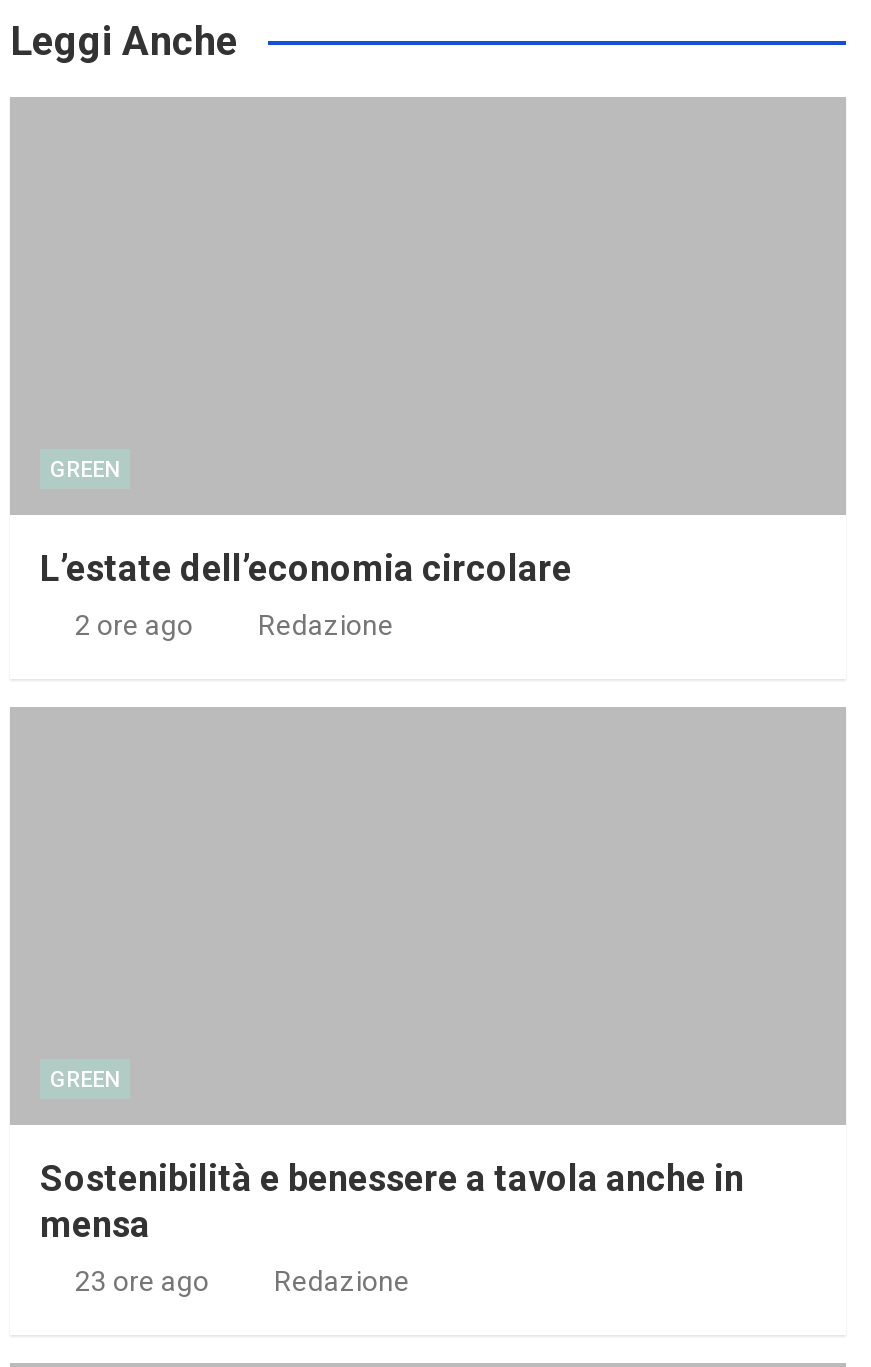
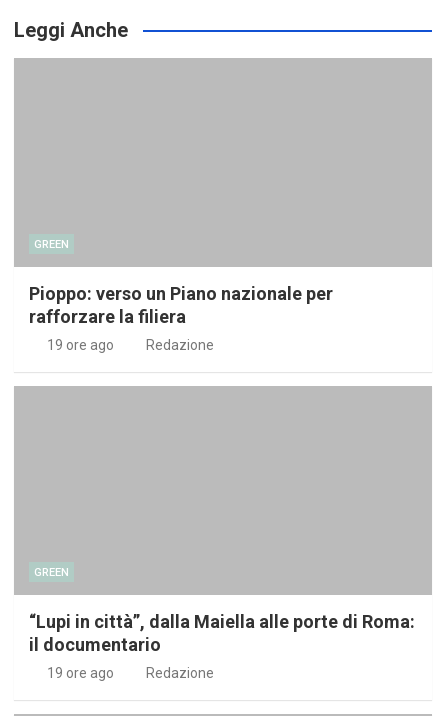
[40,547,572,589] L’estate dell’economia circolare -> [29,283,333,327] Pioppo: verso un Piano nazionale per | rafforzare la filiera
[75,609,193,641] 2 ore ago -> [46,337,113,353] 19 ore ago
[40,1157,744,1245] Sostenibilità e benessere a tavola anche in | mensa -> [29,611,415,655] “Lupi in città”, dalla Maiella alle porte di Roma: | il documentario
[75,1265,209,1297] 23 ore ago -> [46,665,113,681] 19 ore ago

